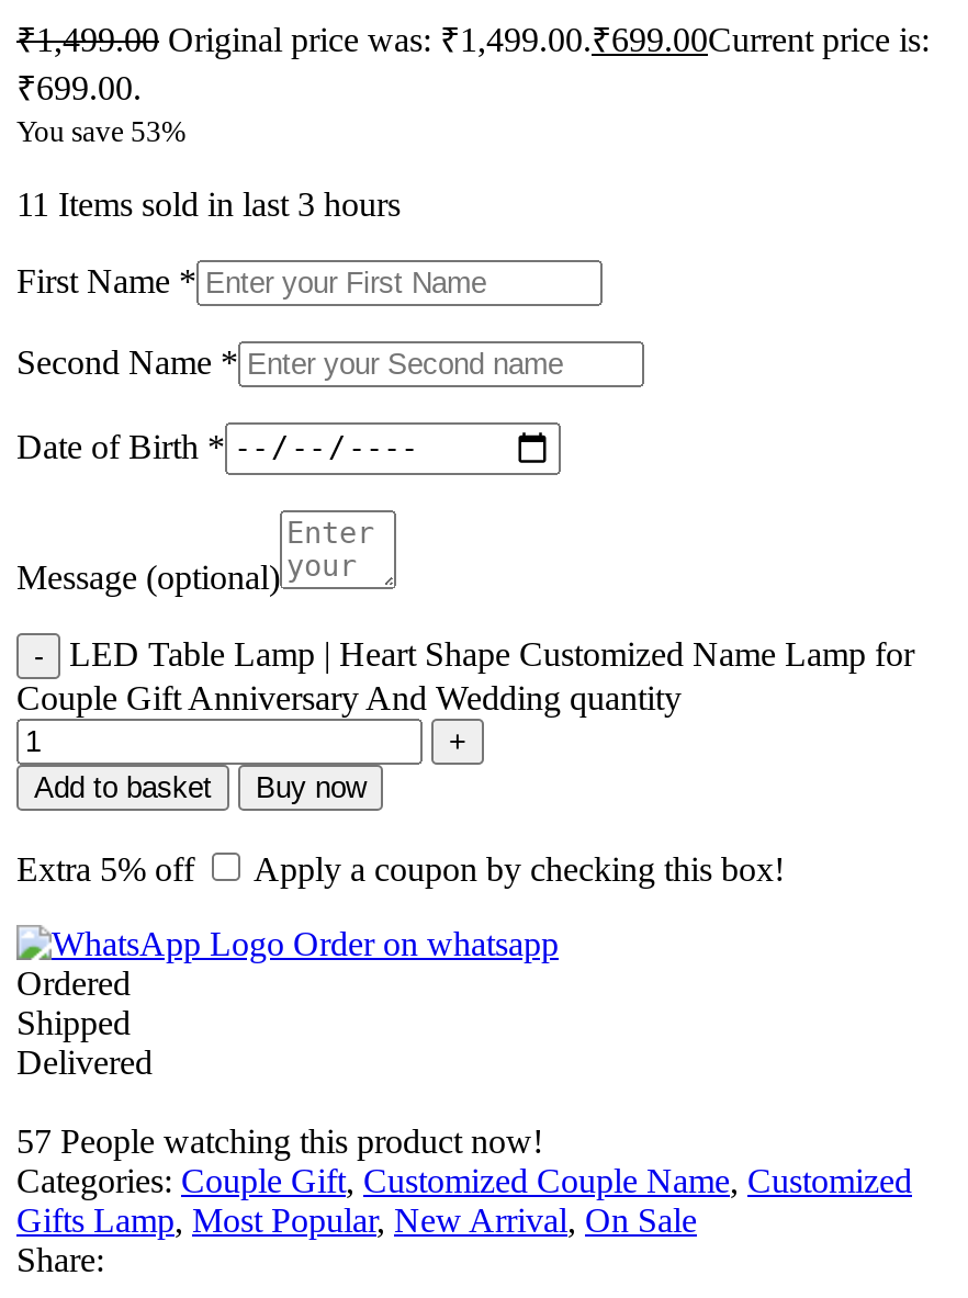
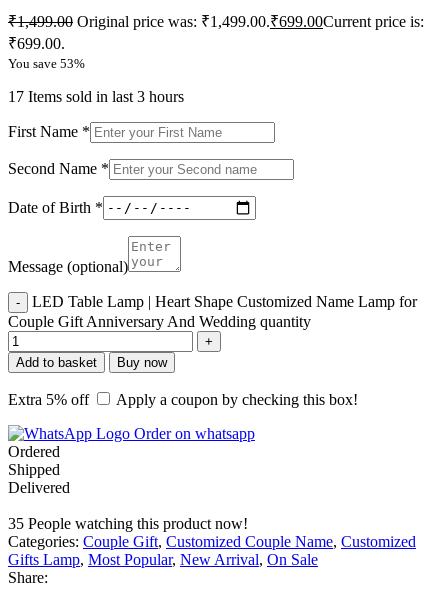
[16,185,401,222] 11 Items sold in last 3 hours -> [8,88,184,105] 17 Items sold in last 3 hours
[16,1122,543,1159] 57 People watching this product now! -> [8,515,248,532] 35 People watching this product now!

